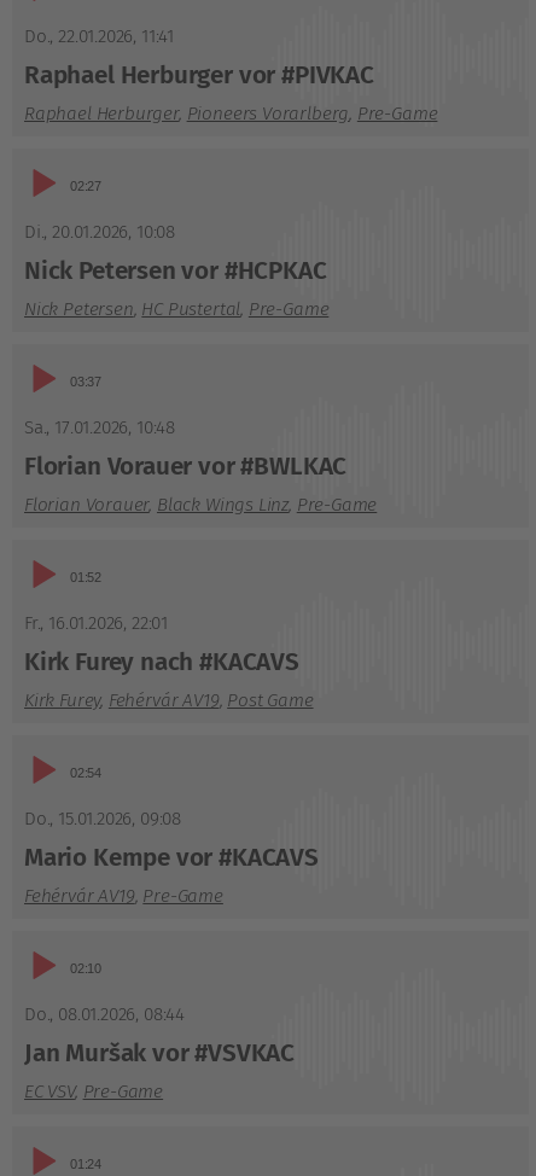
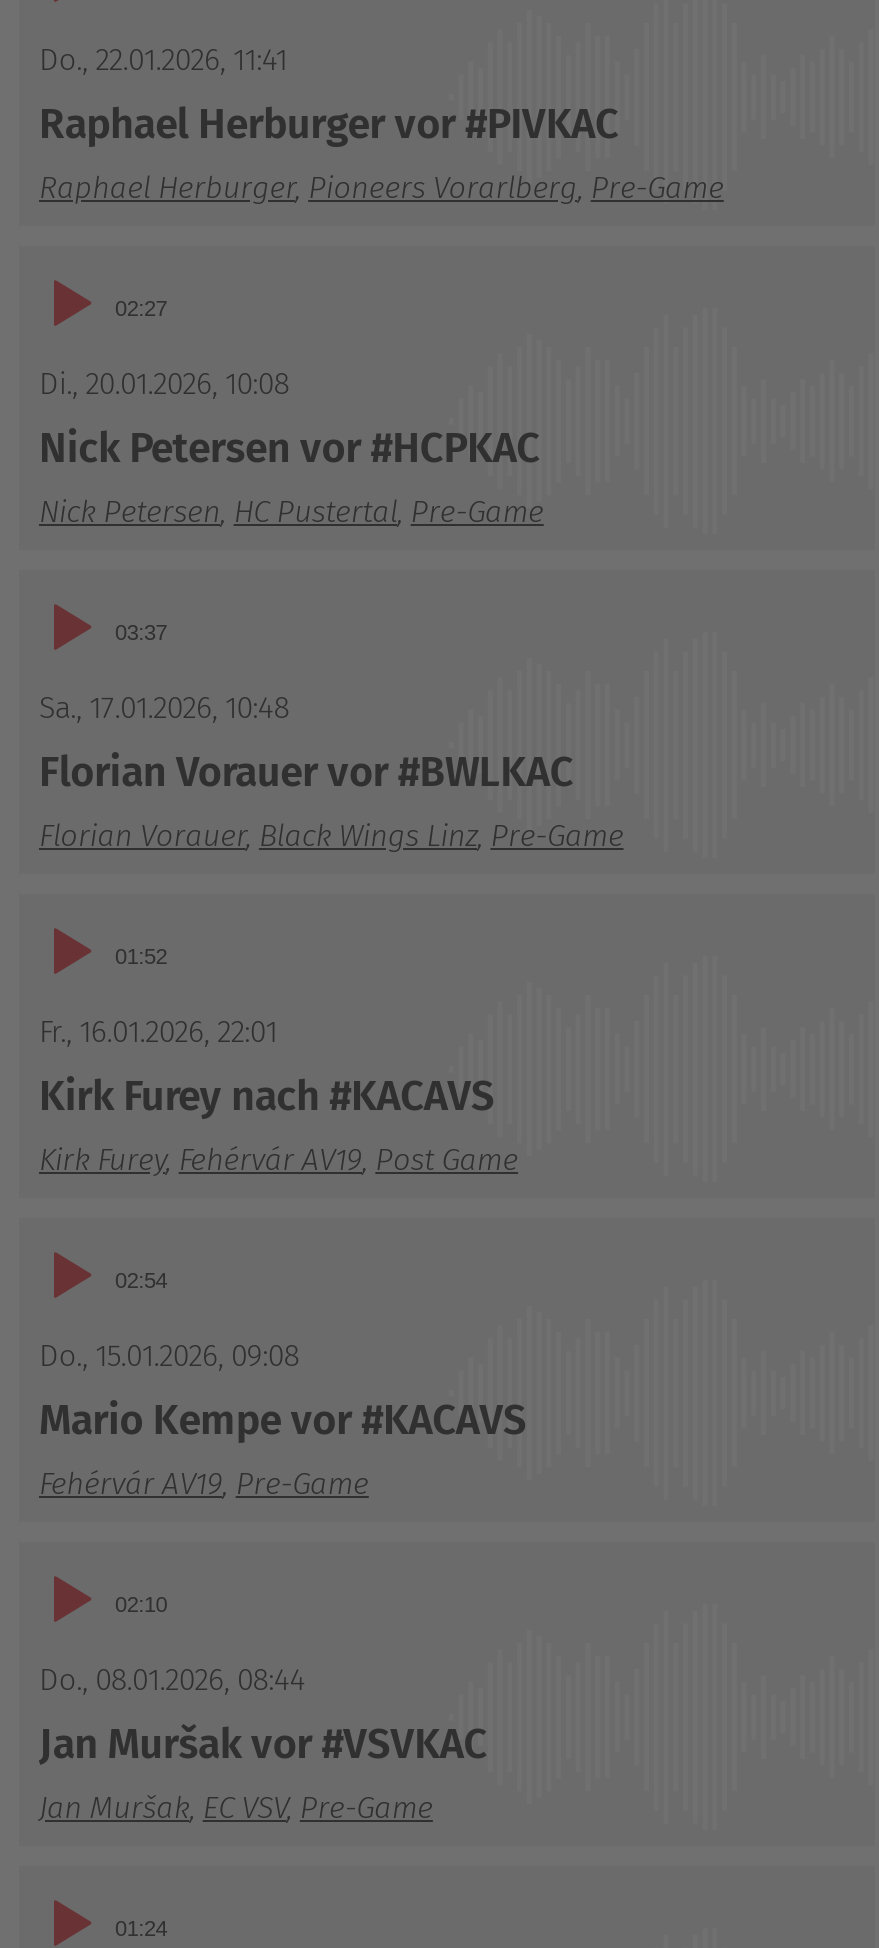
[24,1081,163,1102] EC VSV, Pre-Game -> [39,1790,433,1826] Jan Muršak, EC VSV, Pre-Game

